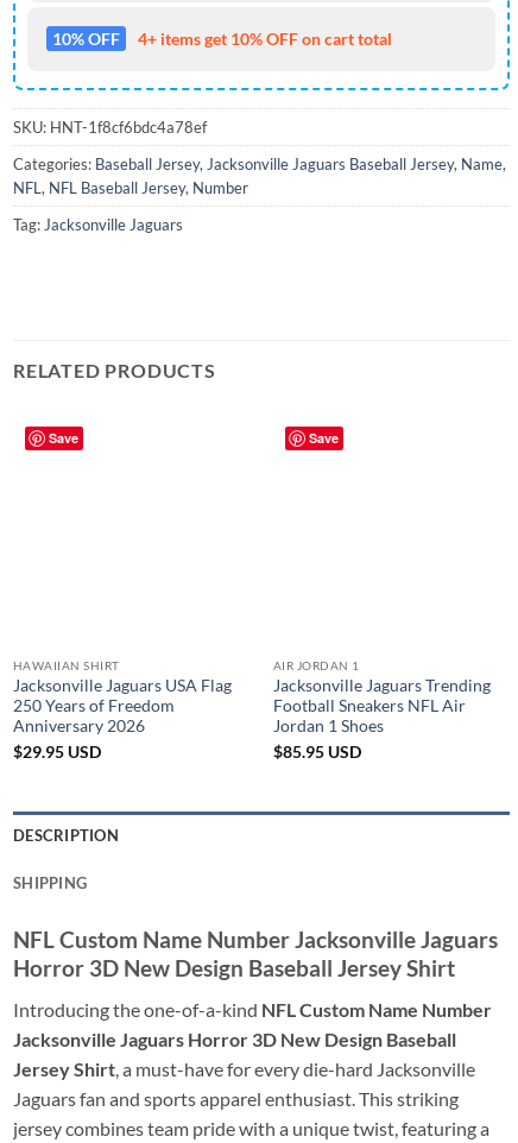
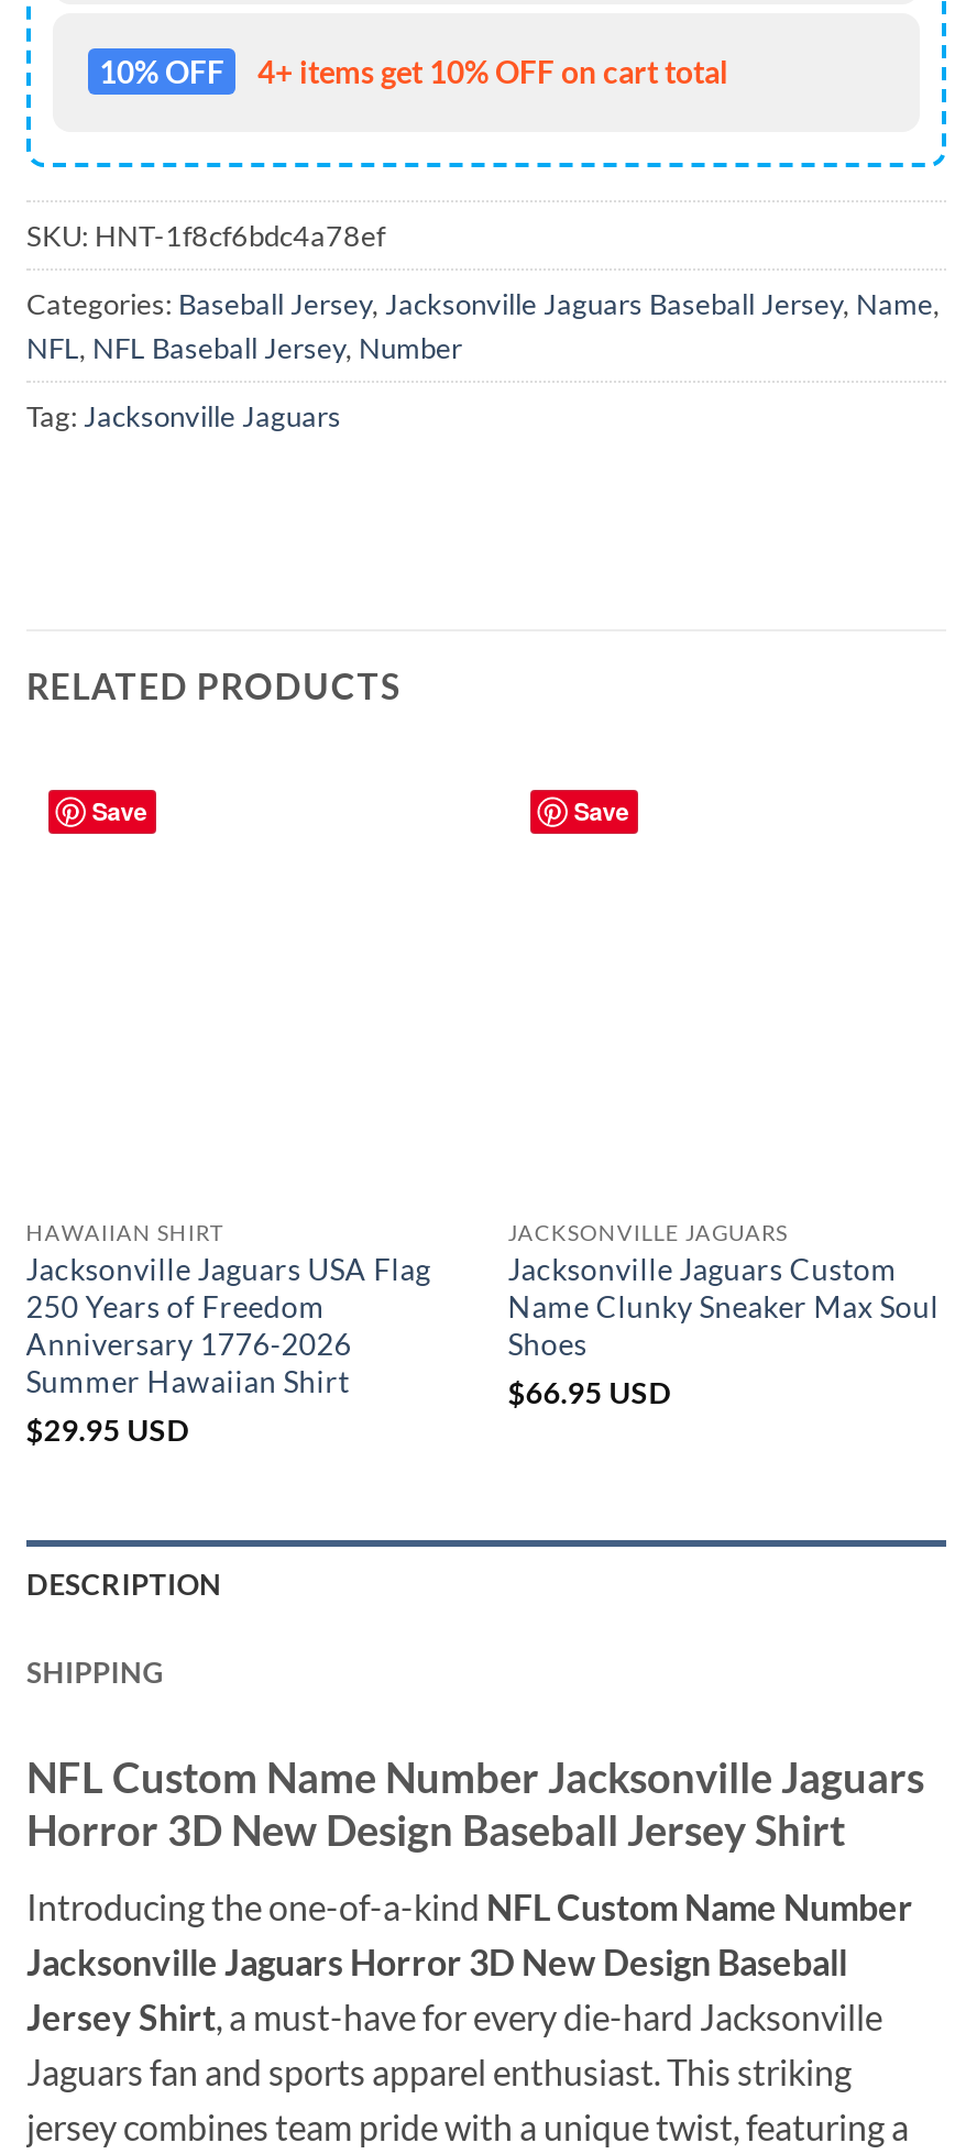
[273,659,490,762] AIR JORDAN 1 | Jacksonville Jaguars Trending | Football Sneakers NFL Air | Jordan 1 Shoes | $85.95 USD -> [508,1220,939,1411] JACKSONVILLE JAGUARS | Jacksonville Jaguars Custom | Name Clunky Sneaker Max Soul | Shoes | $66.95 USD
[13,716,145,735] Anniversary 2026 -> [26,1327,352,1399] Anniversary 1776-2026 | Summer Hawaiian Shirt

